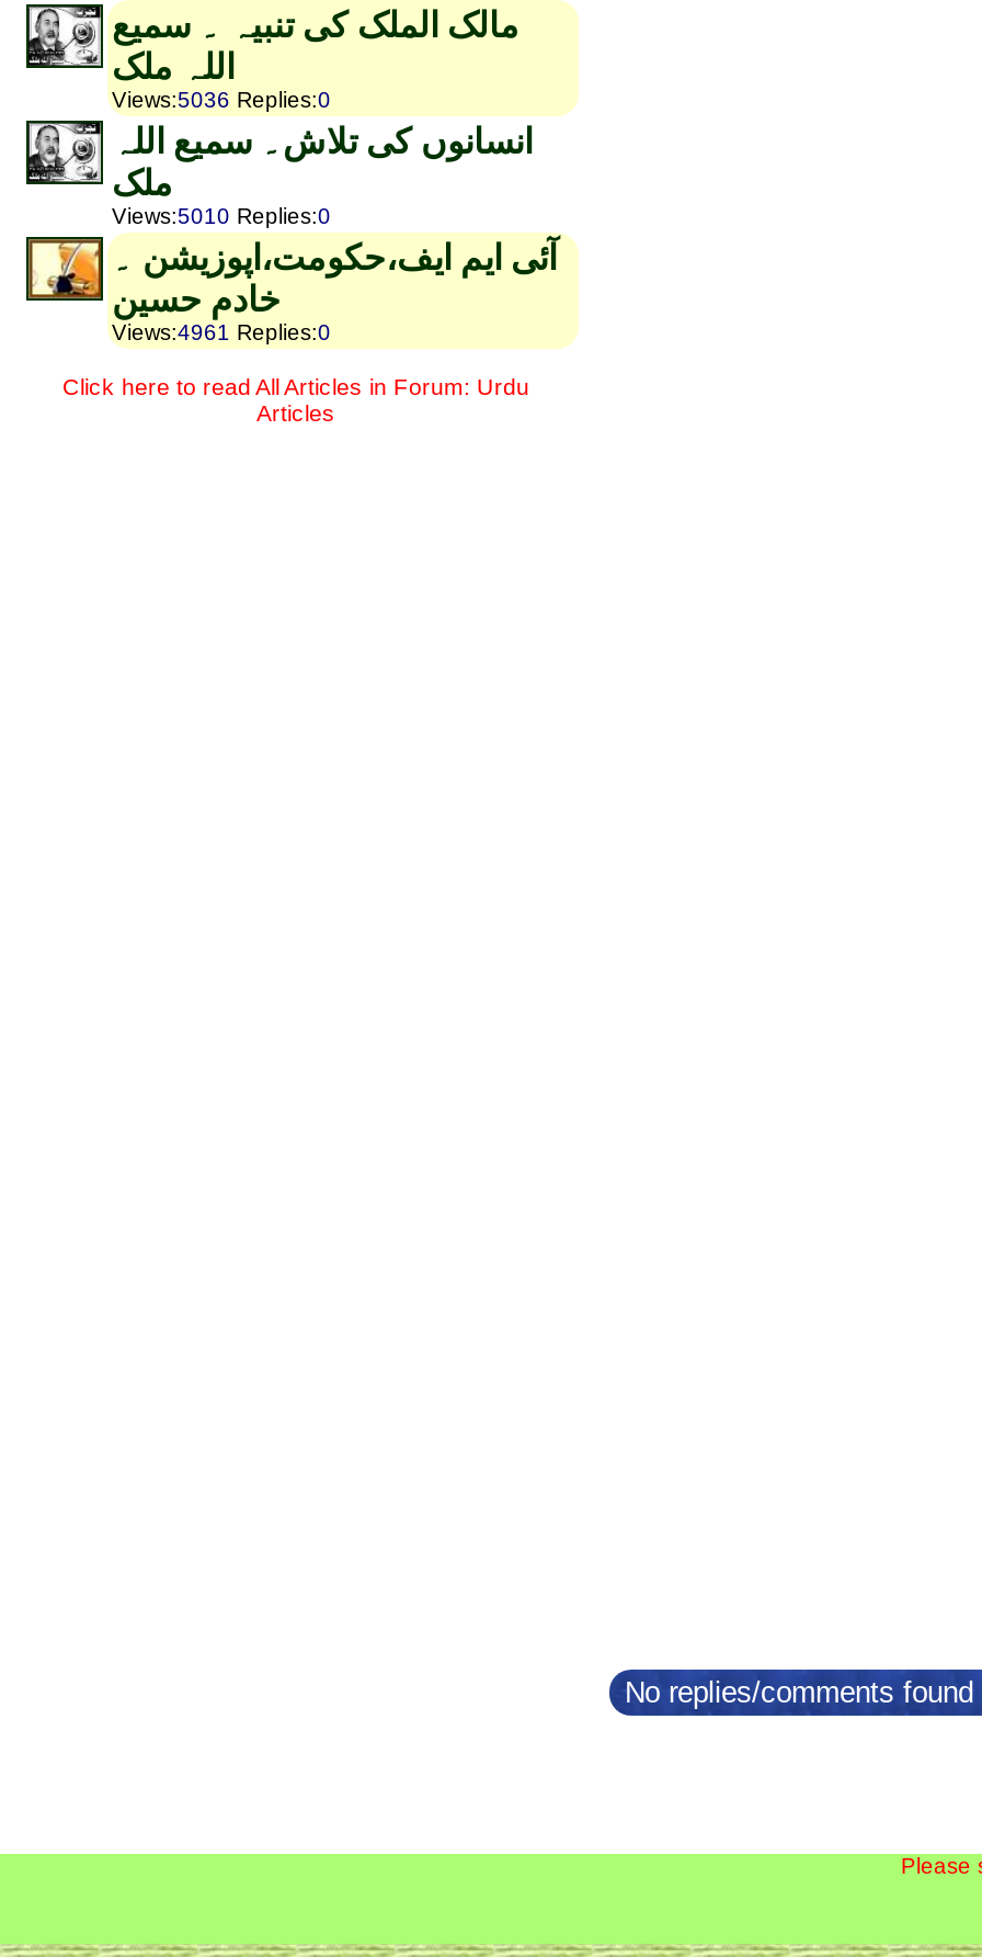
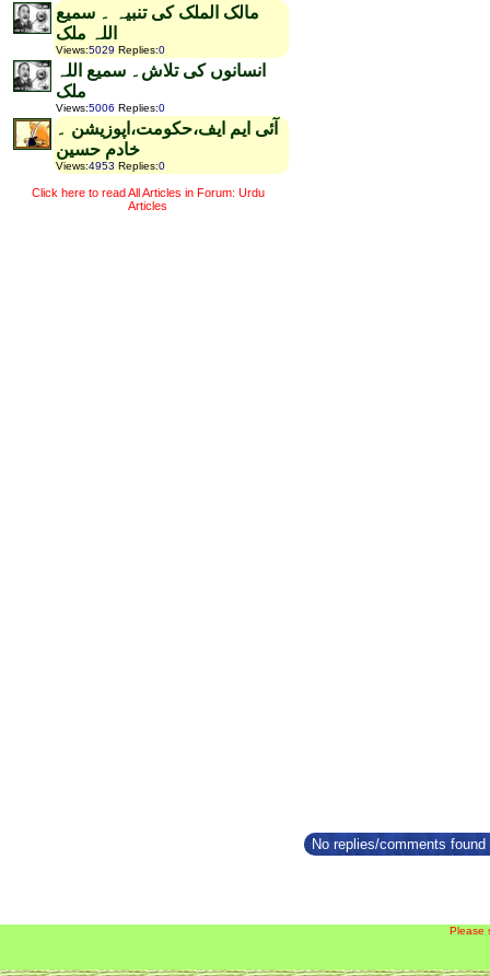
[112,88,331,113] Views:5036 Replies:0 -> [56,44,165,56] Views:5029 Replies:0
[112,205,331,229] Views:5010 Replies:0 -> [56,102,165,114] Views:5006 Replies:0
[112,321,331,345] Views:4961 Replies:0 -> [56,160,165,172] Views:4953 Replies:0

